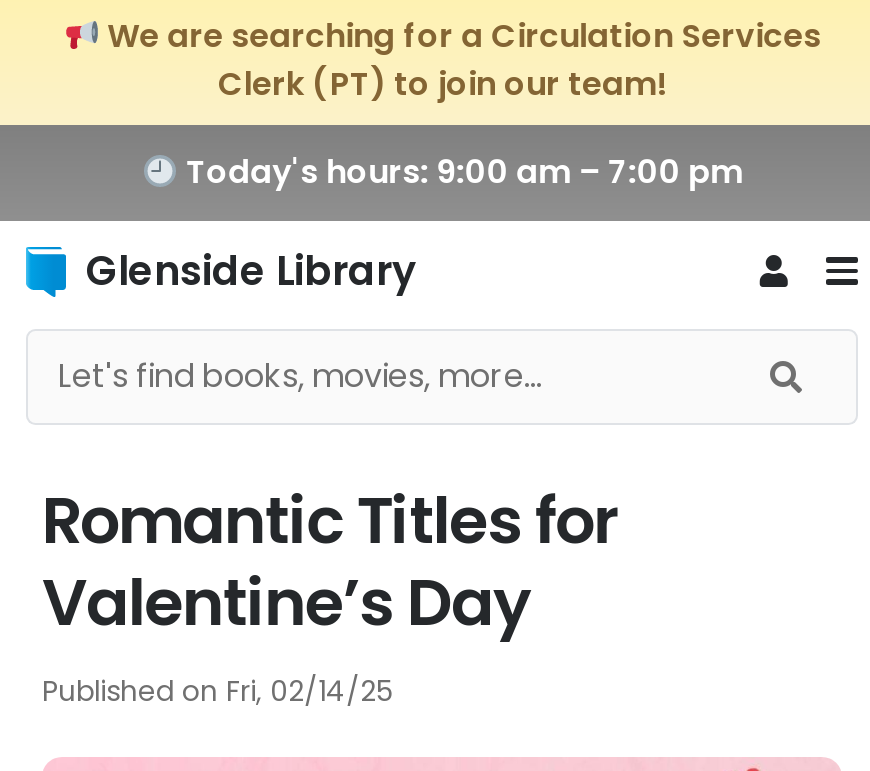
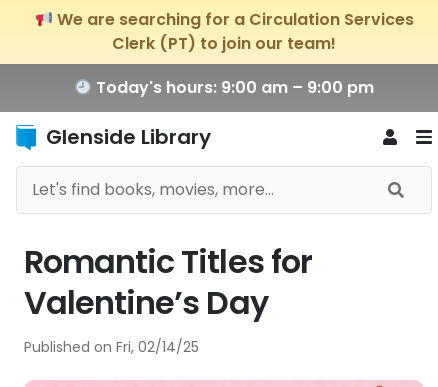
[178,149,742,195] Today's hours: 9:00 am – 7:00 pm -> [92,76,374,99] Today's hours: 9:00 am – 9:00 pm

